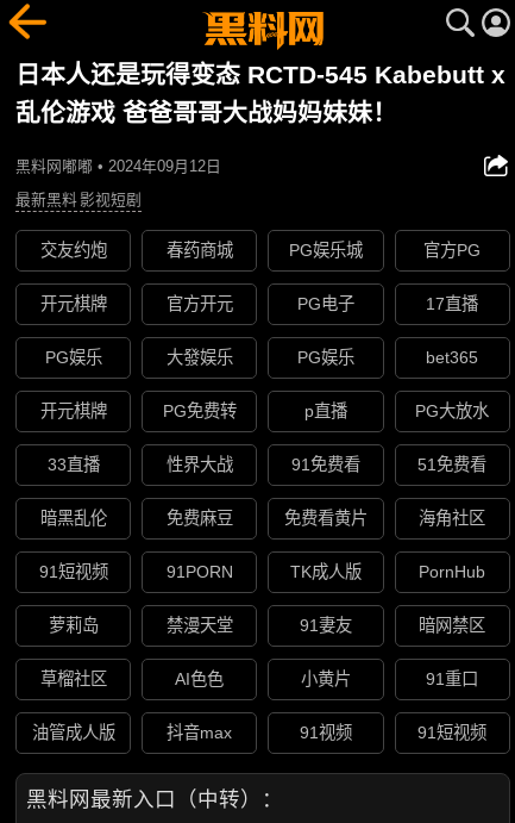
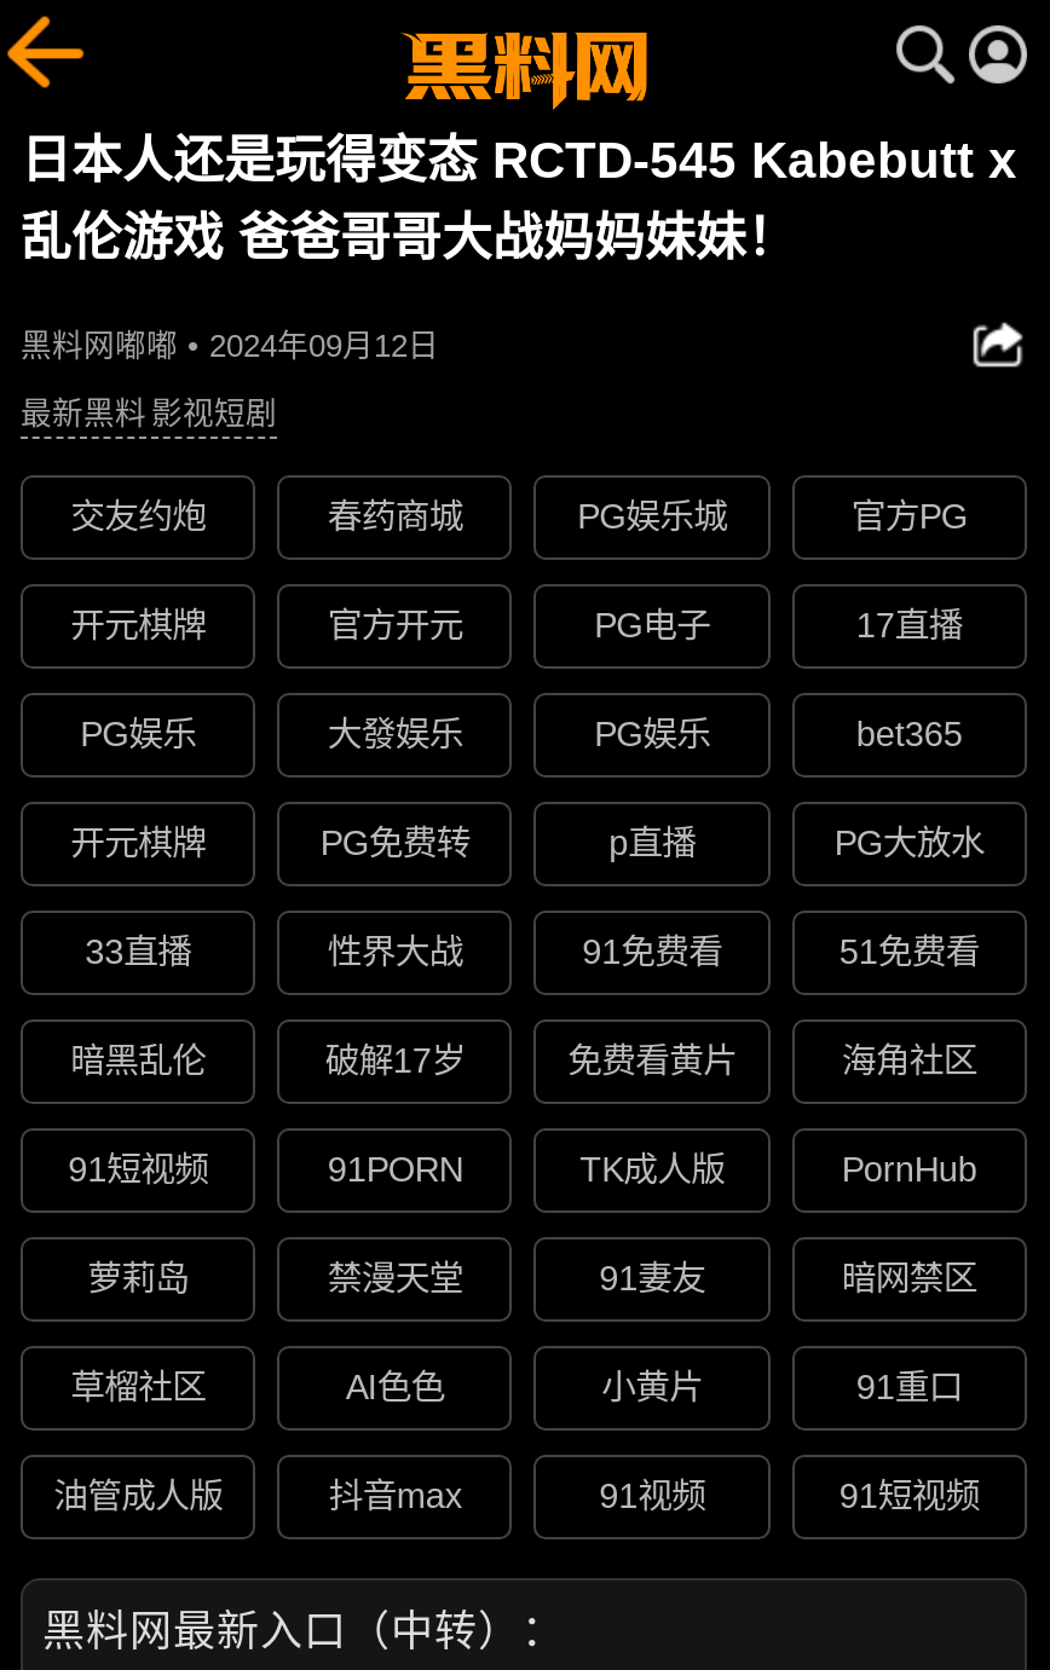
[166,509,233,528] 免费麻豆 -> [325,1042,465,1081] 破解17岁

